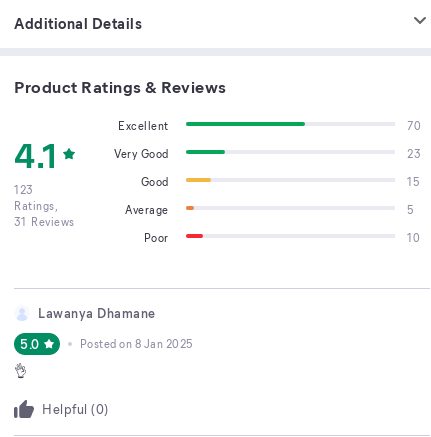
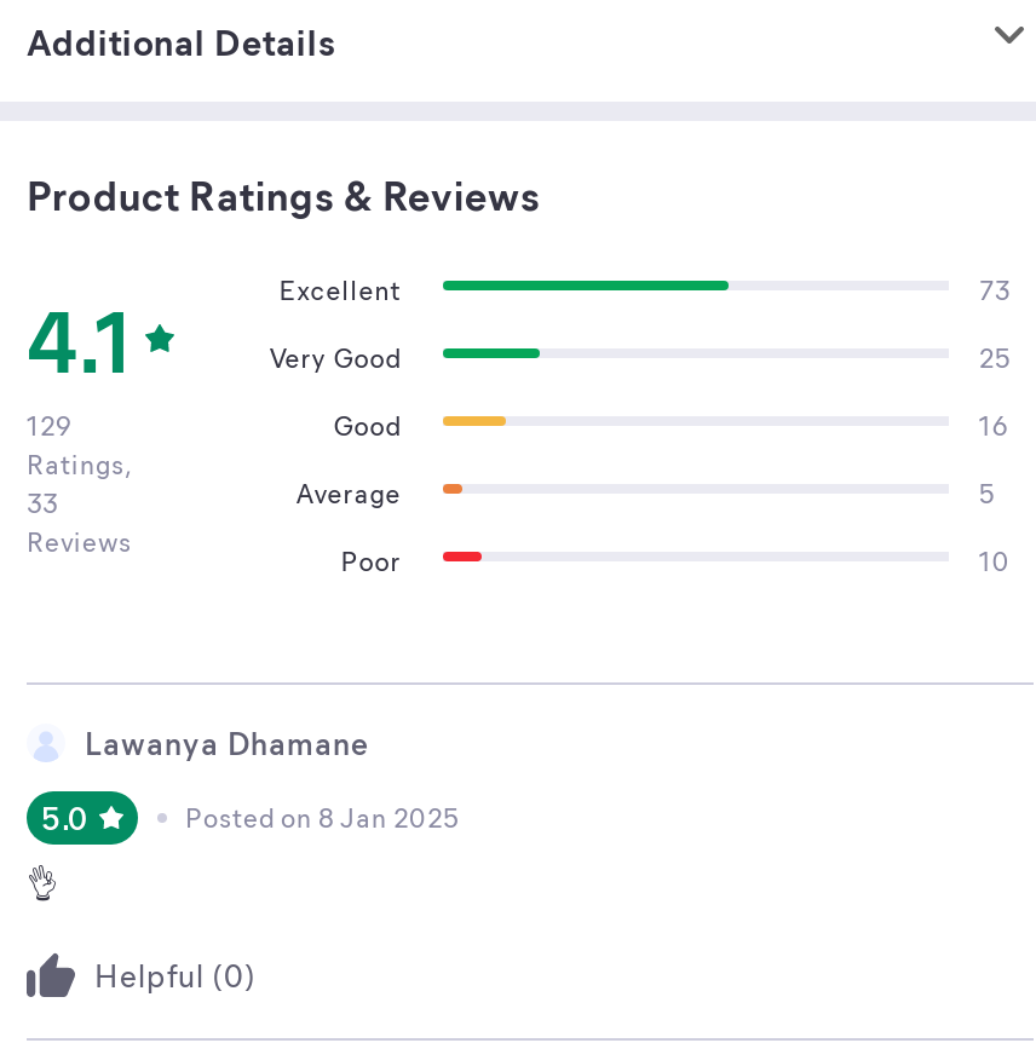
[407,118,421,133] 70 -> [979,271,1010,307] 73
[407,146,420,161] 23 -> [979,339,1010,375] 25
[407,174,419,189] 15 -> [979,407,1008,443] 16
[14,182,32,197] 123 -> [27,407,71,443] 129
[14,214,74,229] 31 Reviews -> [27,484,132,559] 33 | Reviews

